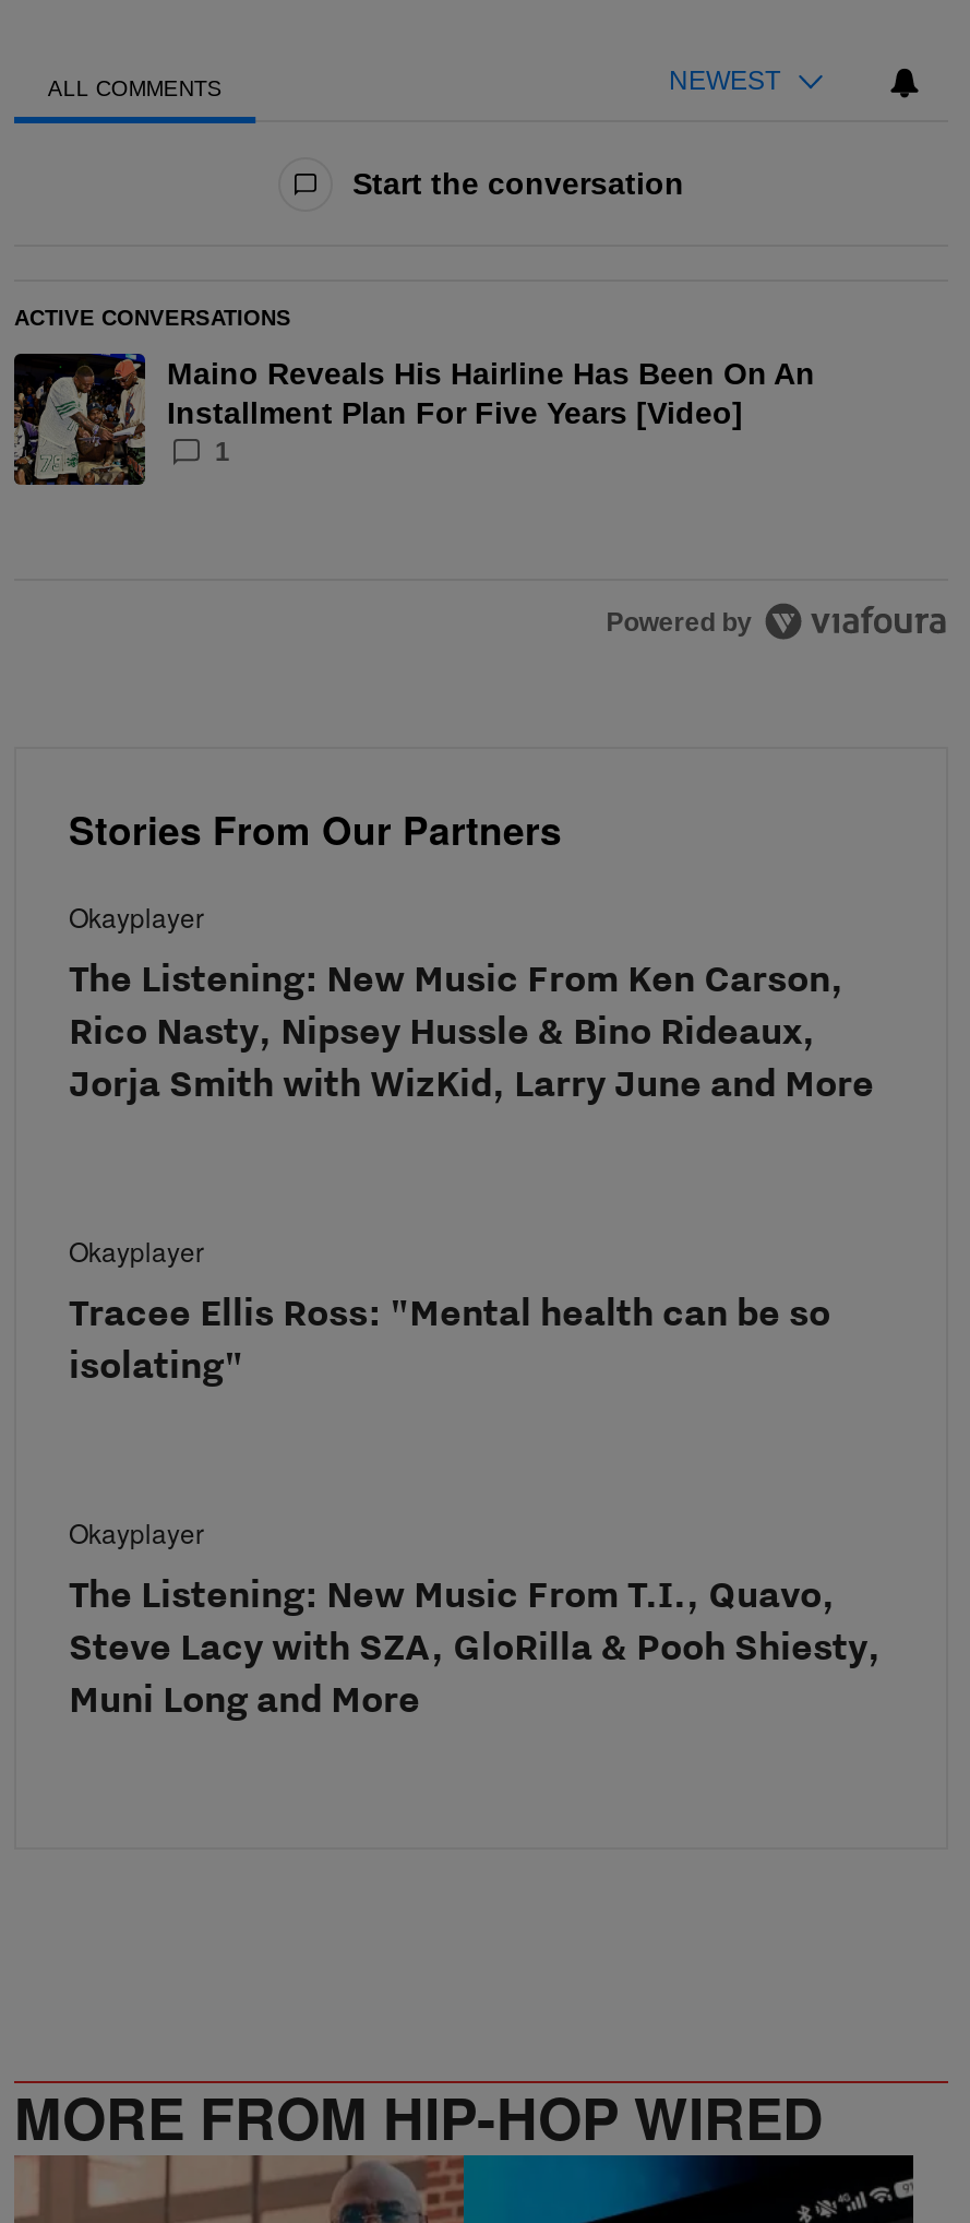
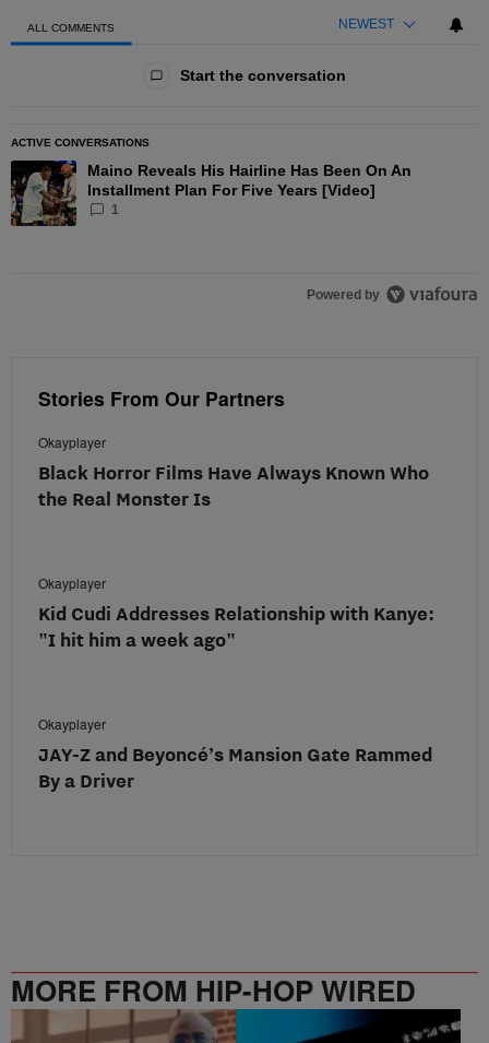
[69,954,874,1105] The Listening: New Music From Ken Carson, | Rico Nasty, Nipsey Hussle & Bino Rideaux, | Jorja Smith with WizKid, Larry June and More -> [38,461,429,510] Black Horror Films Have Always Known Who | the Real Monster Is
[69,1288,830,1387] Tracee Ellis Ross: "Mental health can be so | isolating" -> [38,602,434,651] Kid Cudi Addresses Relationship with Kanye: | "I hit him a week ago"
[69,1570,881,1721] The Listening: New Music From T.I., Quavo, | Steve Lacy with SZA, GloRilla & Pooh Shiesty, | Muni Long and More -> [38,743,432,792] JAY-Z and Beyoncé’s Mansion Gate Rammed | By a Driver

